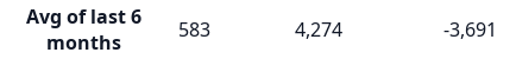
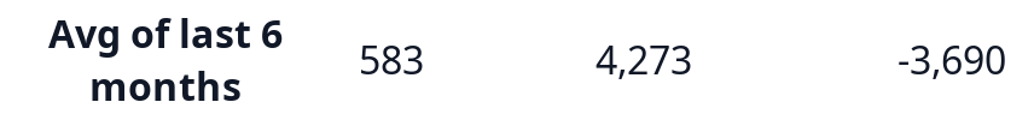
[295,16,342,42] 4,274 -> [596,33,692,86] 4,273
[443,16,497,42] -3,691 -> [898,33,1006,86] -3,690

